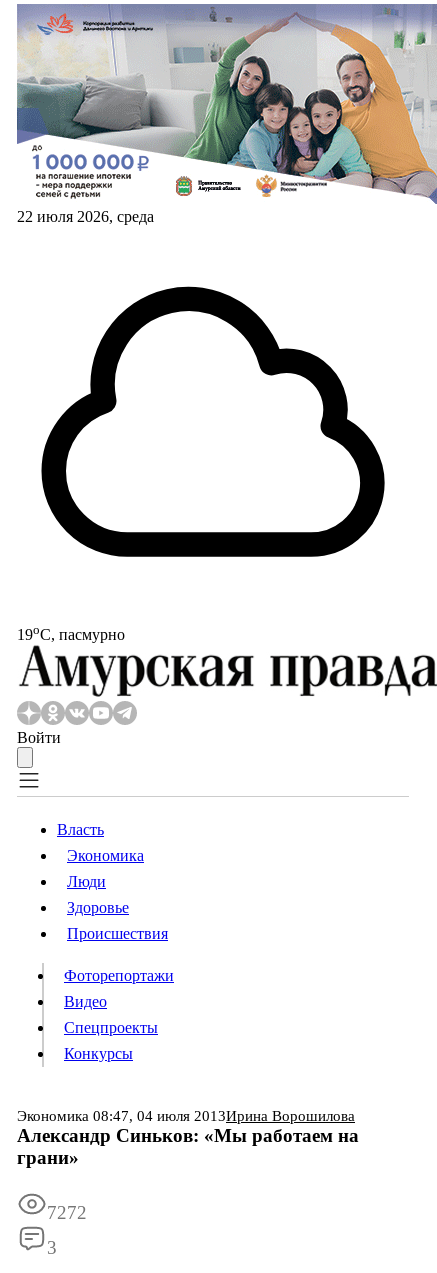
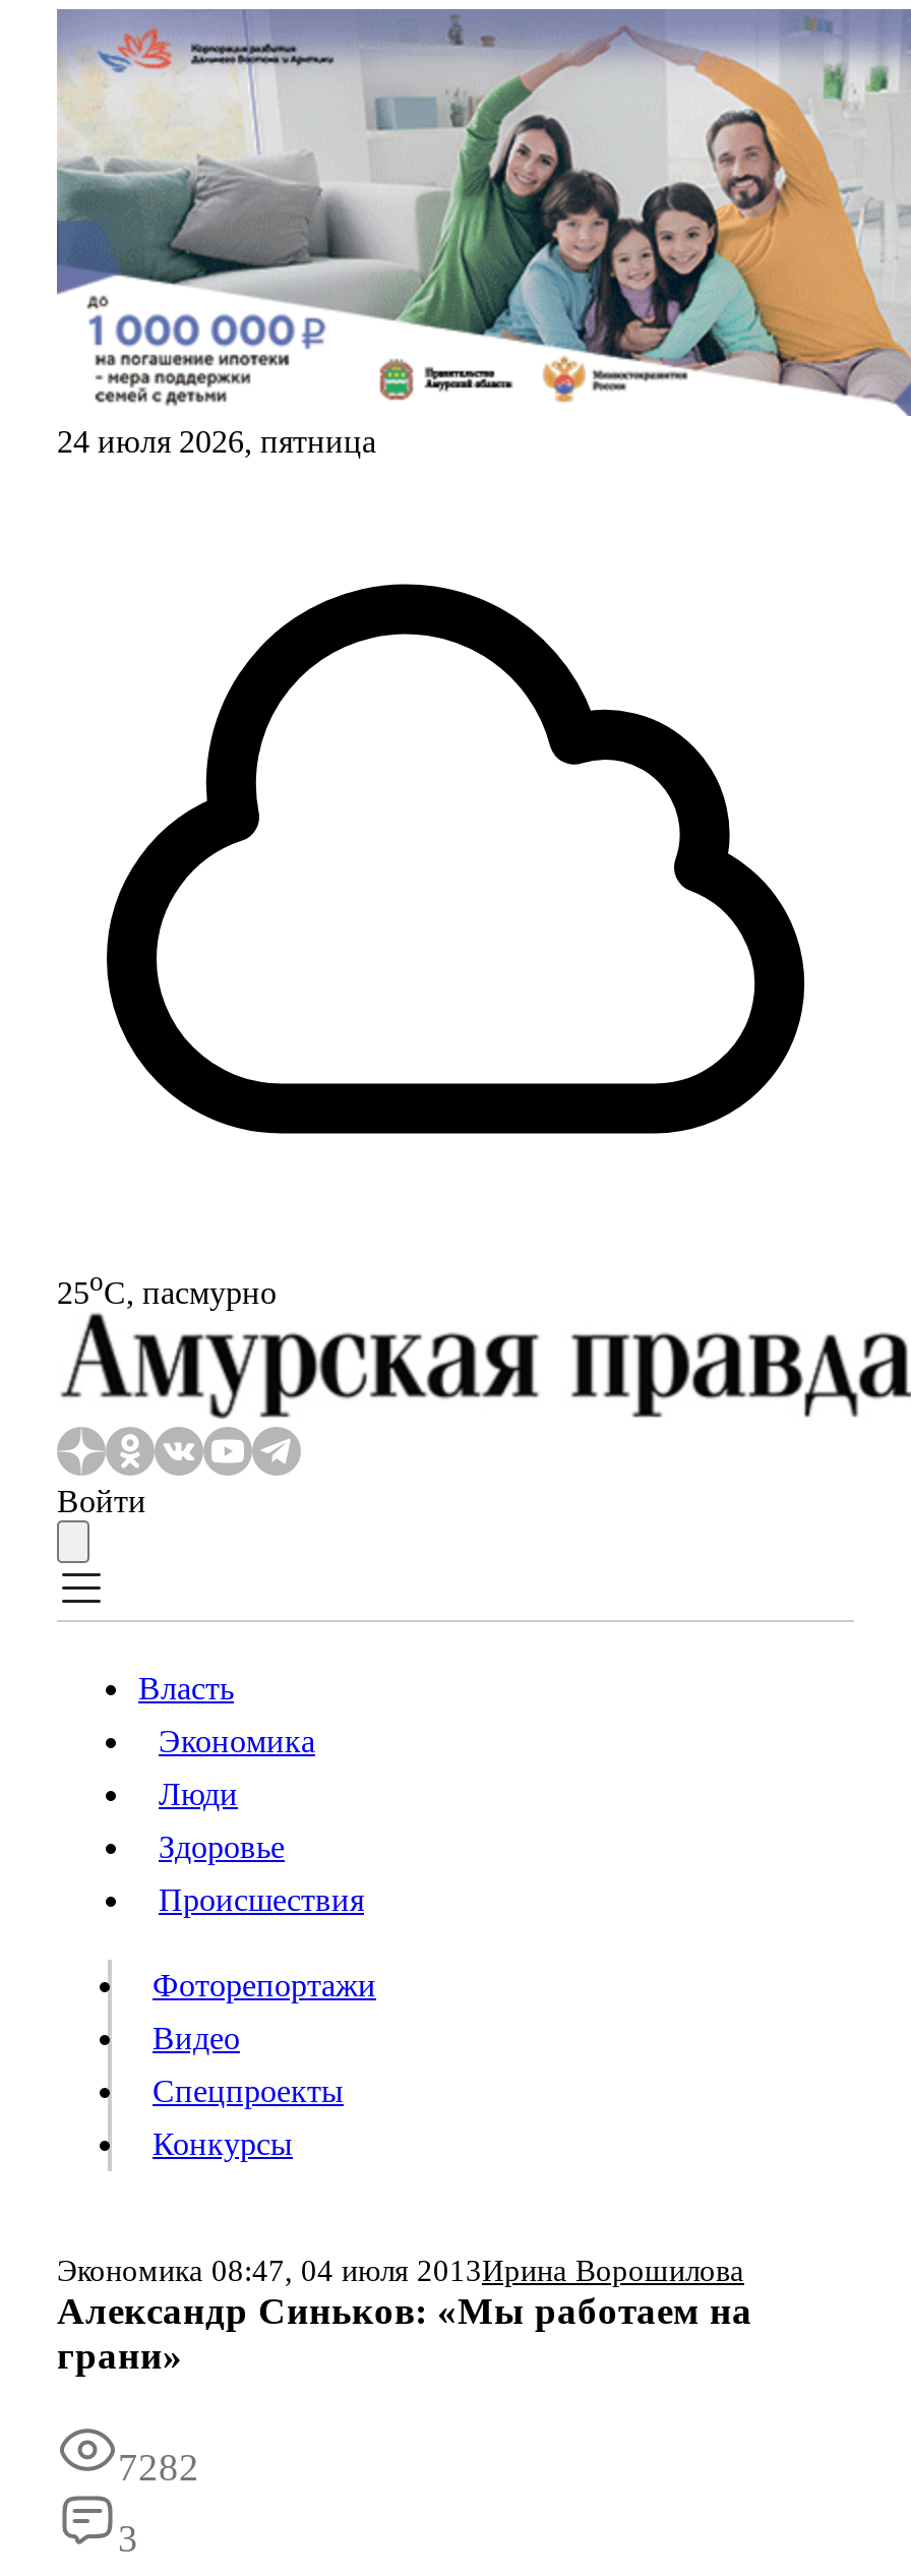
[17,208,154,225] 22 июля 2026, среда -> [57,424,376,459] 24 июля 2026, пятница
[17,622,125,643] 19oС, пасмурно -> [57,1266,277,1309] 25oС, пасмурно
[47,1202,87,1223] 7272 -> [118,2446,199,2489] 7282

